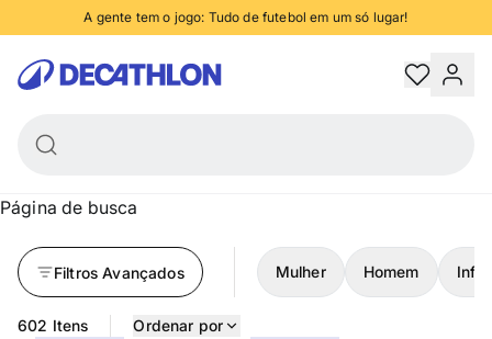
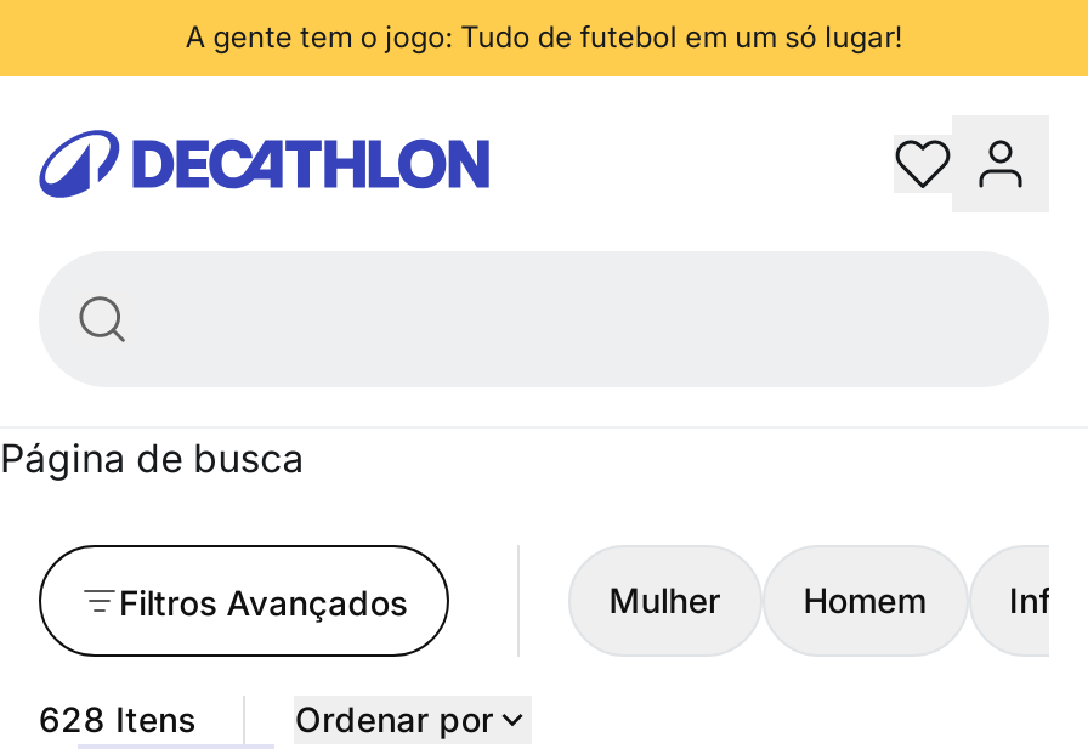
[18,316,88,335] 602 Itens -> [39,698,195,739] 628 Itens

